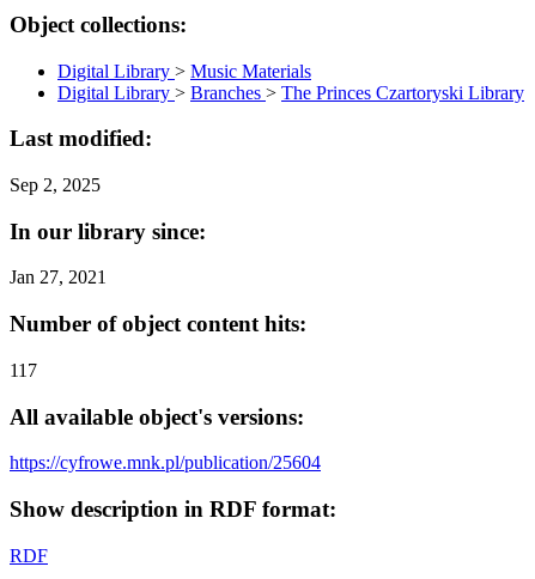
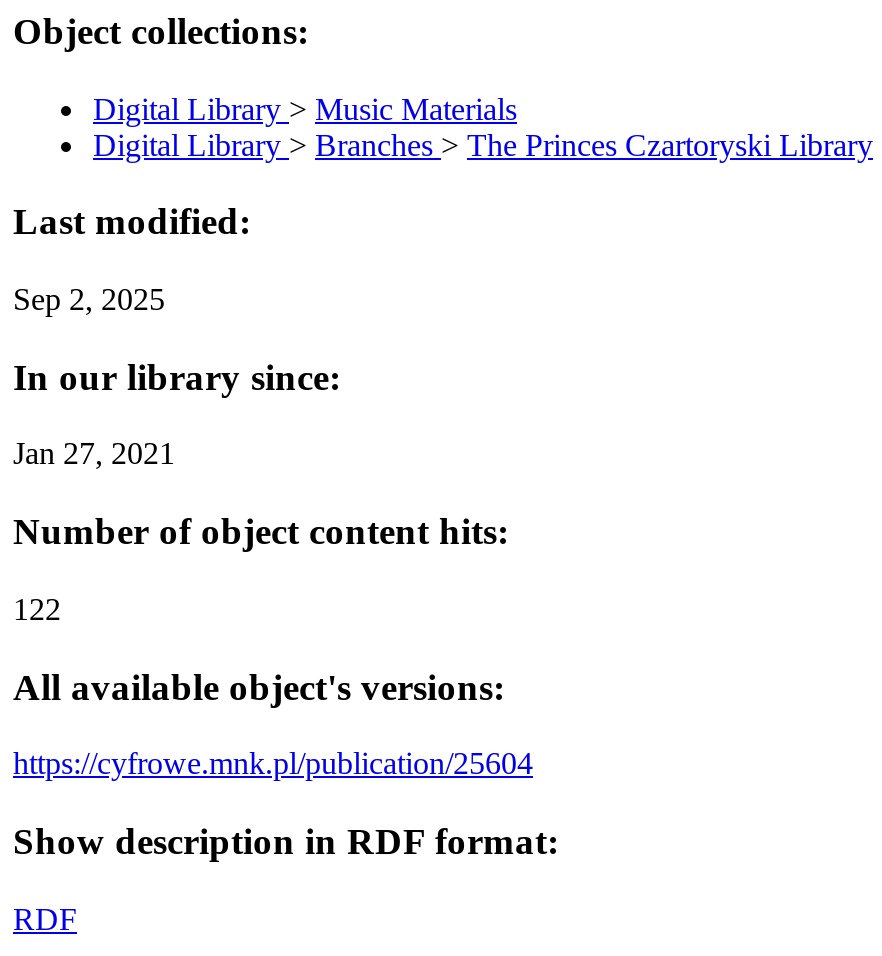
[10,360,37,380] 117 -> [13,592,61,626] 122

